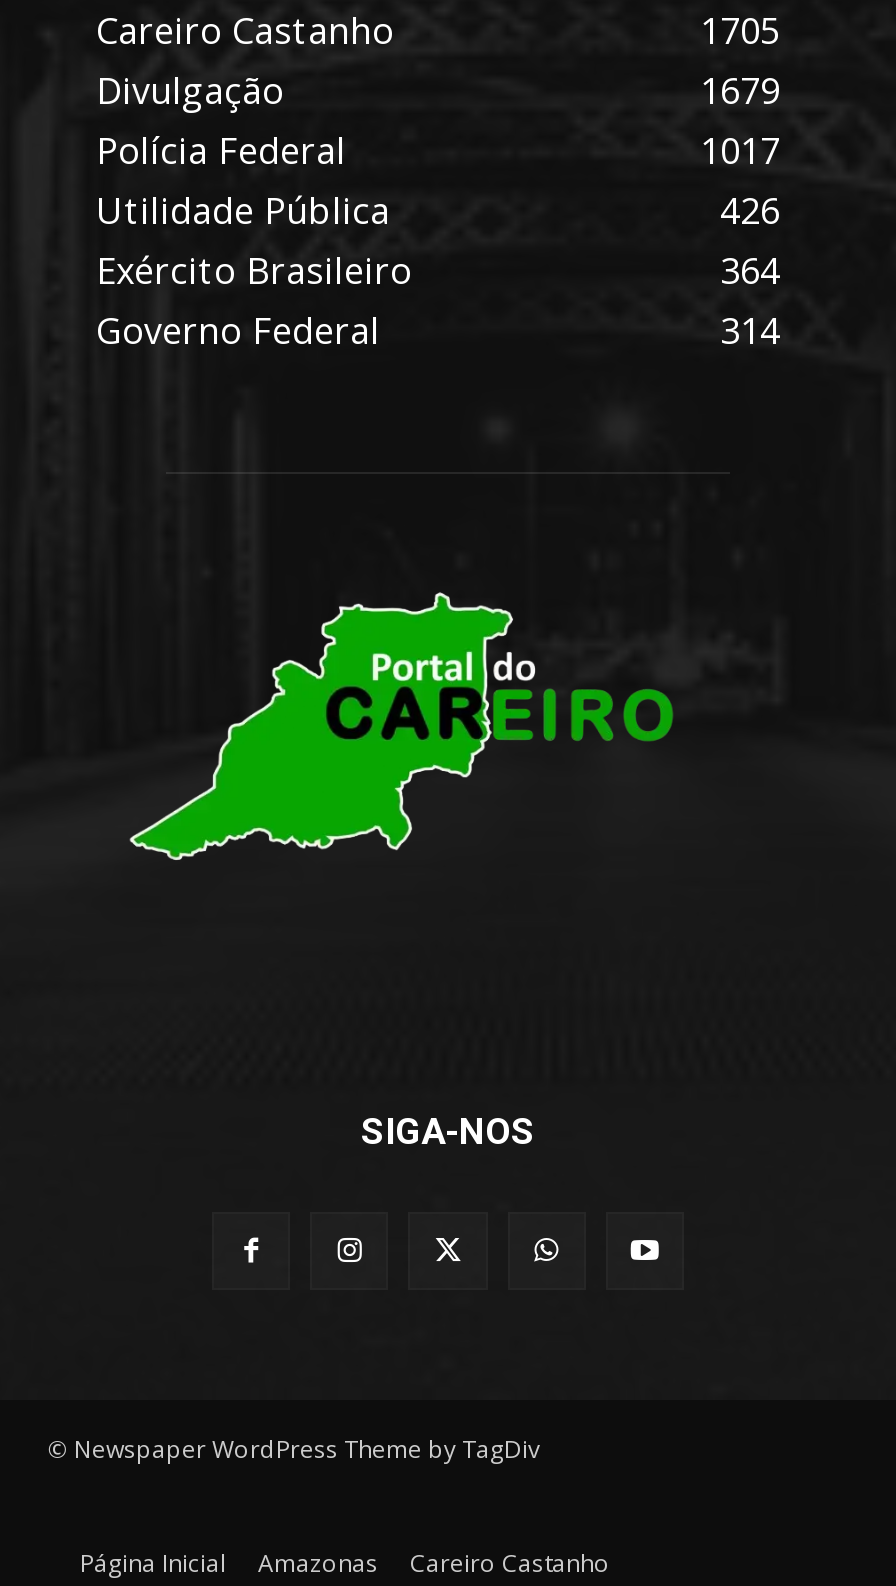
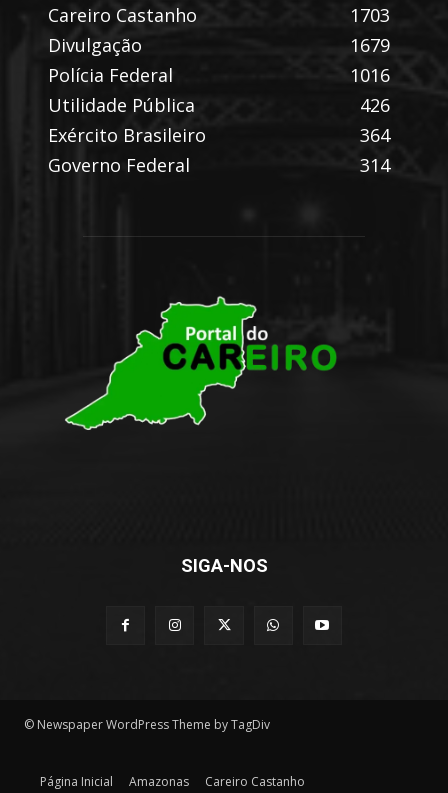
[700,6,780,54] 1705 -> [350,3,390,27] 1703
[700,126,780,174] 1017 -> [350,63,390,87] 1016

